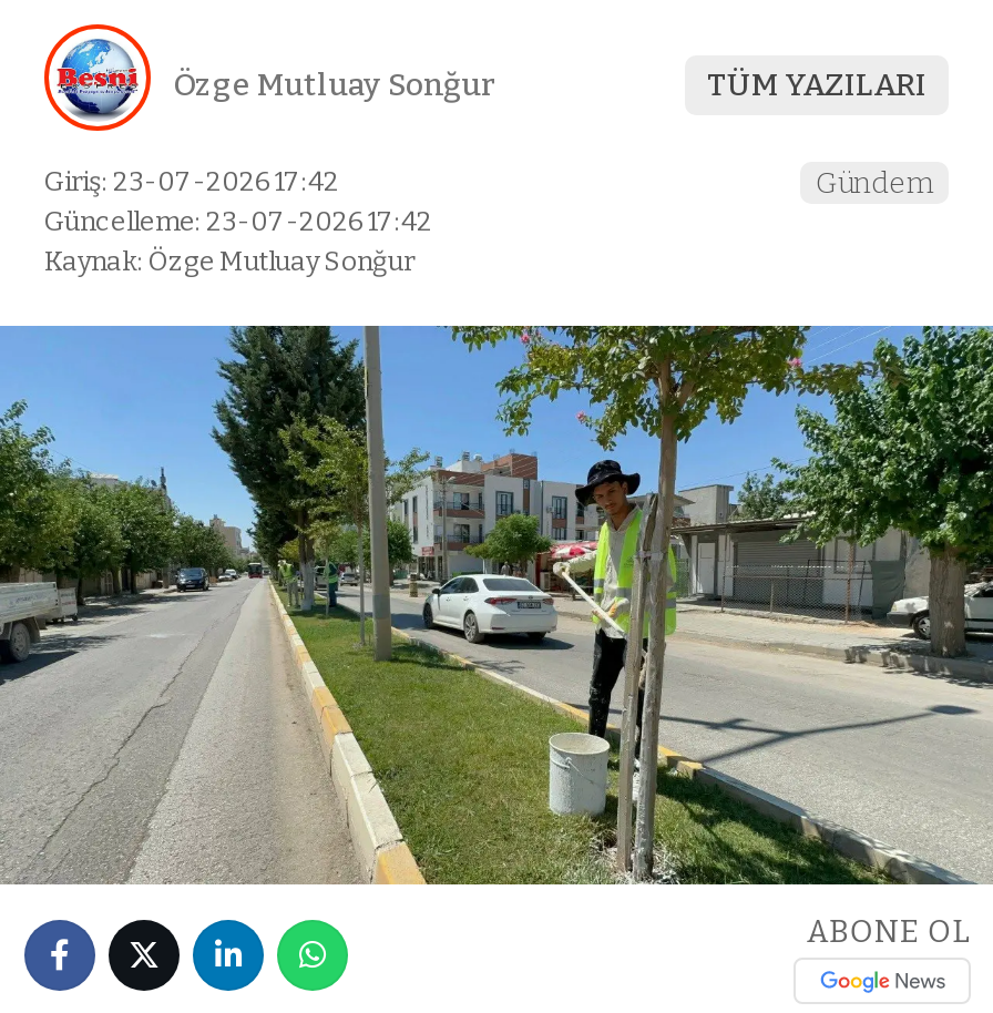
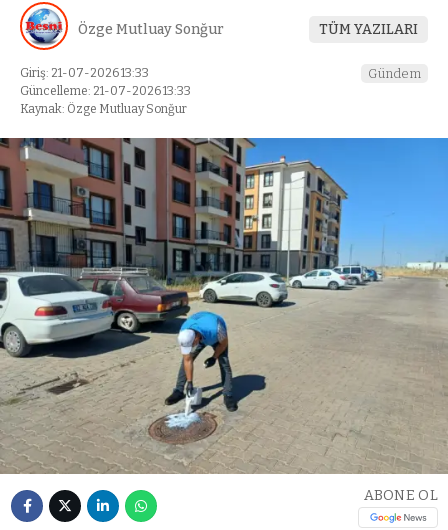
[44,167,339,198] Giriş: 23-07-2026 17:42 -> [20,66,149,80] Giriş: 21-07-2026 13:33
[44,207,432,238] Güncelleme: 23-07-2026 17:42 -> [20,84,191,98] Güncelleme: 21-07-2026 13:33
[7,324,986,884] [image] -> [3,137,445,474] [image]

